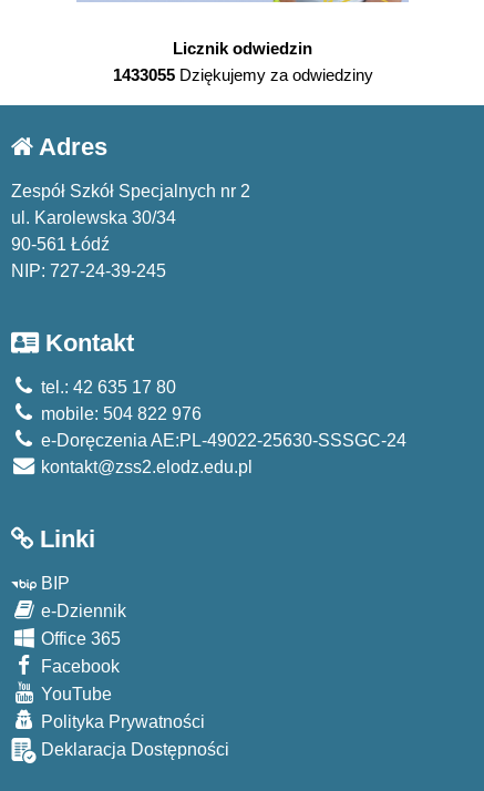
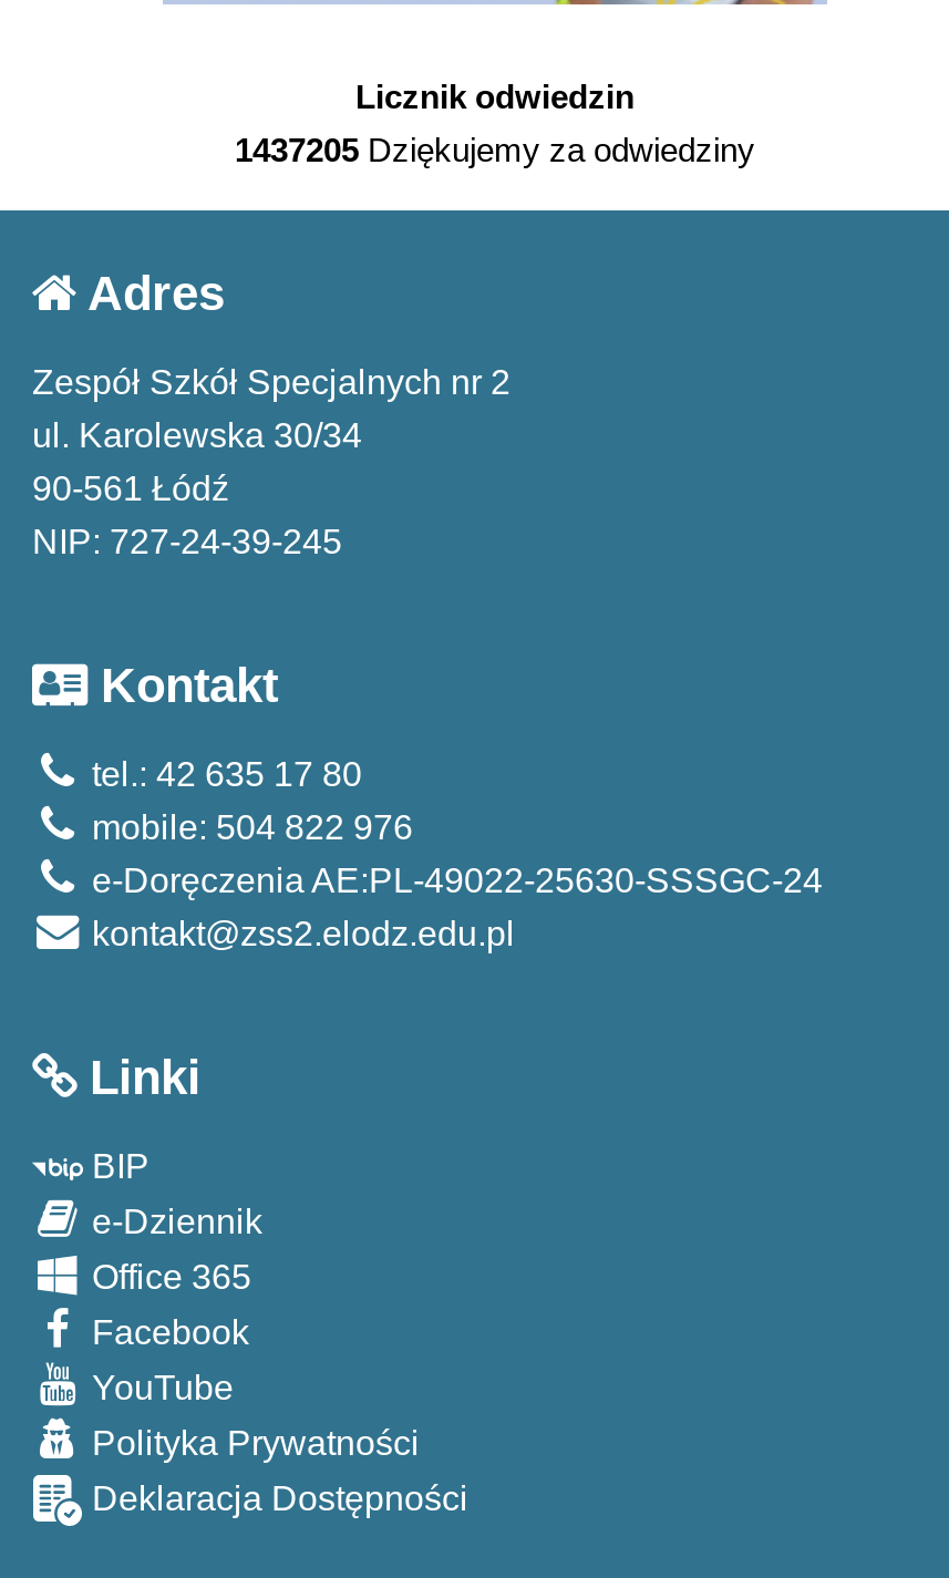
[112,65,373,84] 1433055 Dziękujemy za odwiedziny -> [235,131,755,168] 1437205 Dziękujemy za odwiedziny

